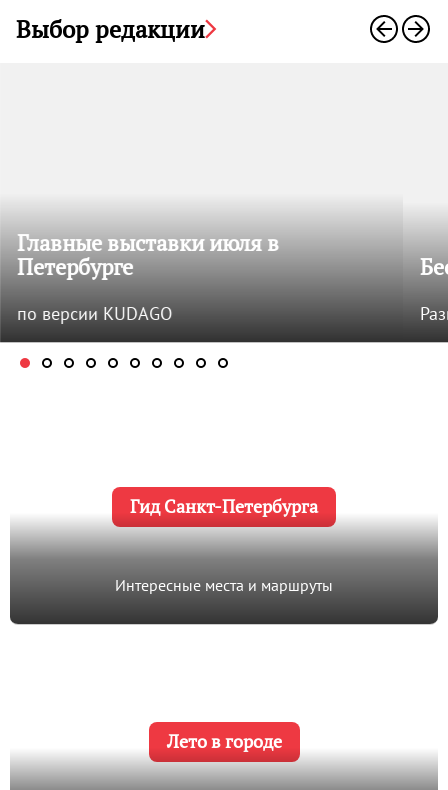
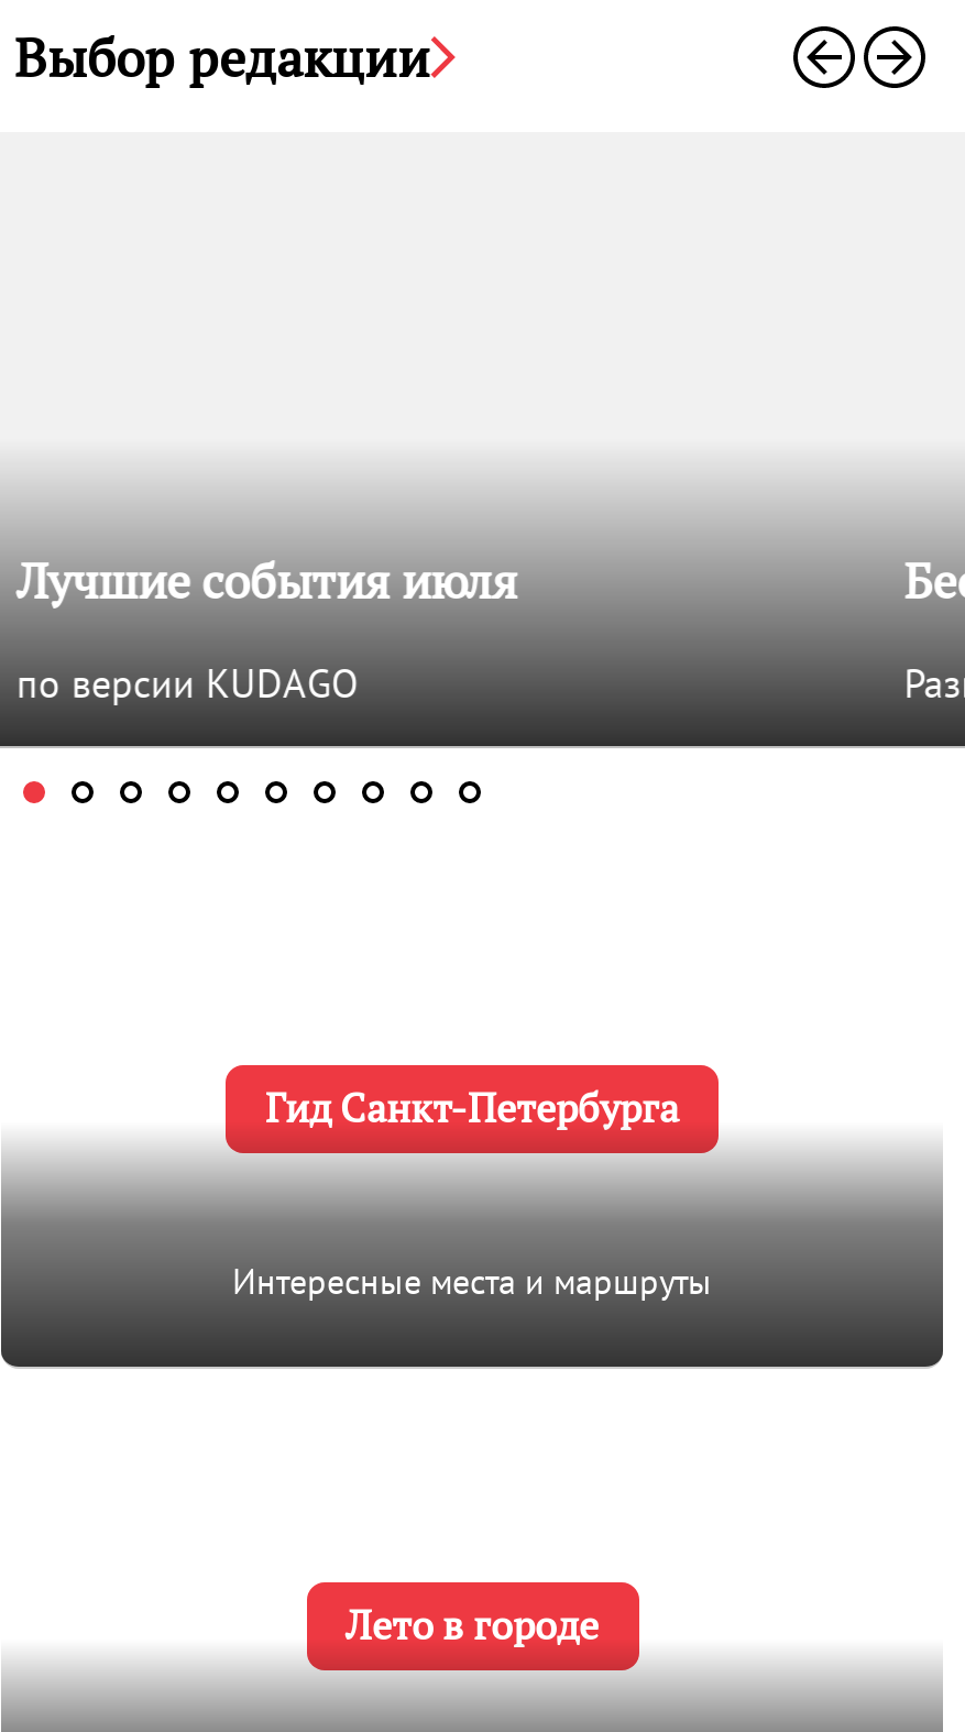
[17,229,279,281] Главные выставки июля в | Петербурге -> [17,549,518,611] Лучшие события июля

